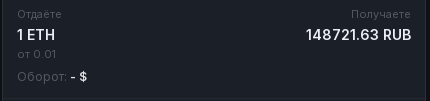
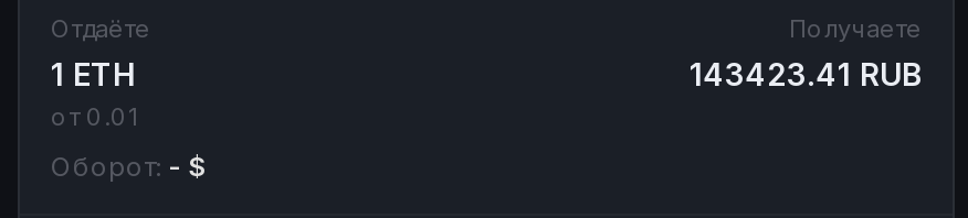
[306,25,411,42] 148721.63 RUB -> [690,54,922,91] 143423.41 RUB

